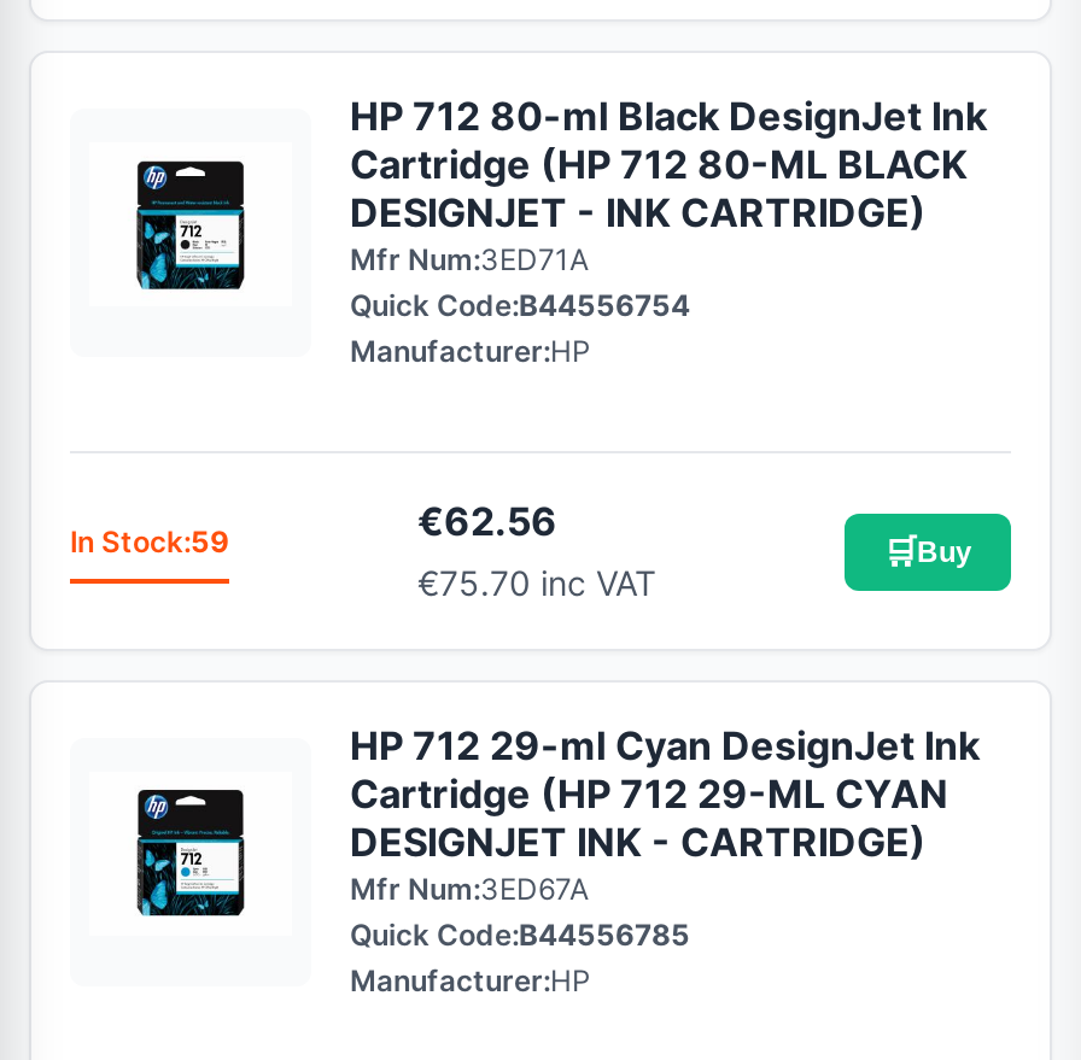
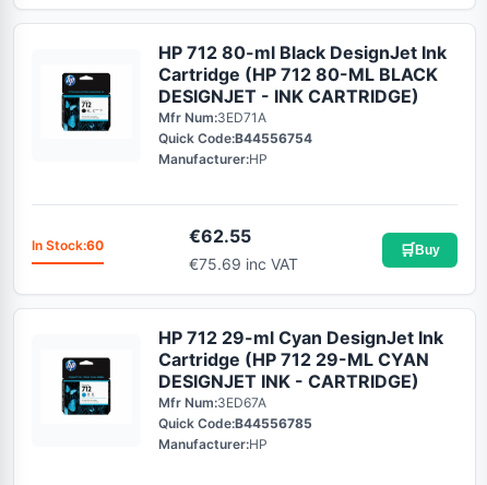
[417,497,557,545] €62.56 -> [188,225,251,247] €62.55
[70,523,229,560] In Stock:59 -> [32,237,104,253] In Stock:60
[417,562,656,603] €75.70 inc VAT -> [188,255,298,273] €75.69 inc VAT

